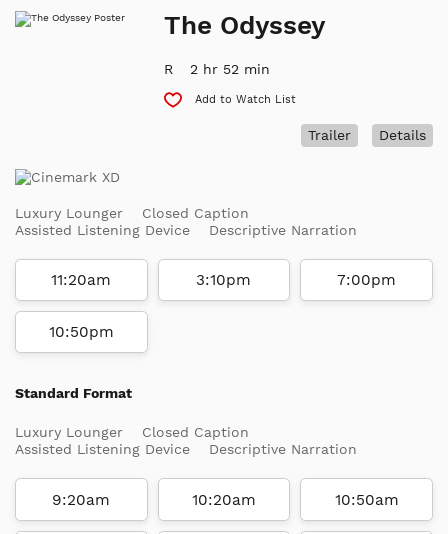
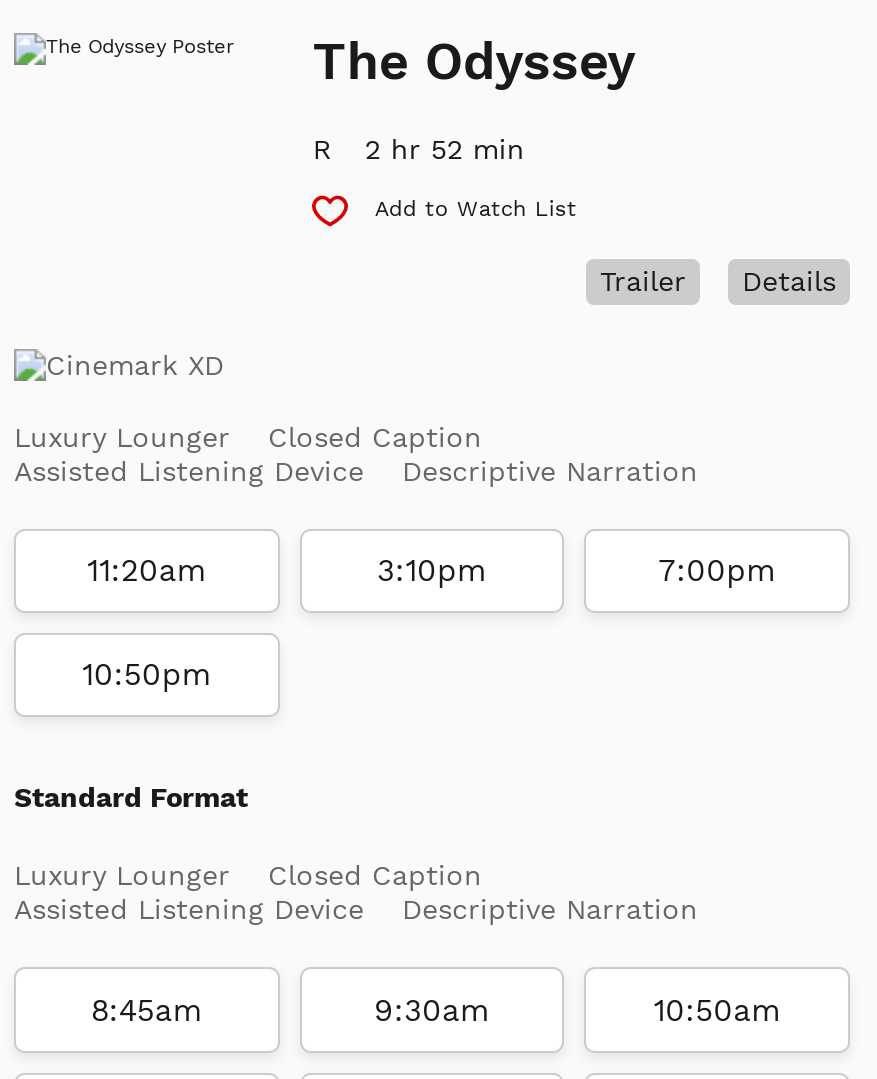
[52,491,256,509] 9:20am | 10:20am -> [91,992,490,1028] 8:45am | 9:30am

